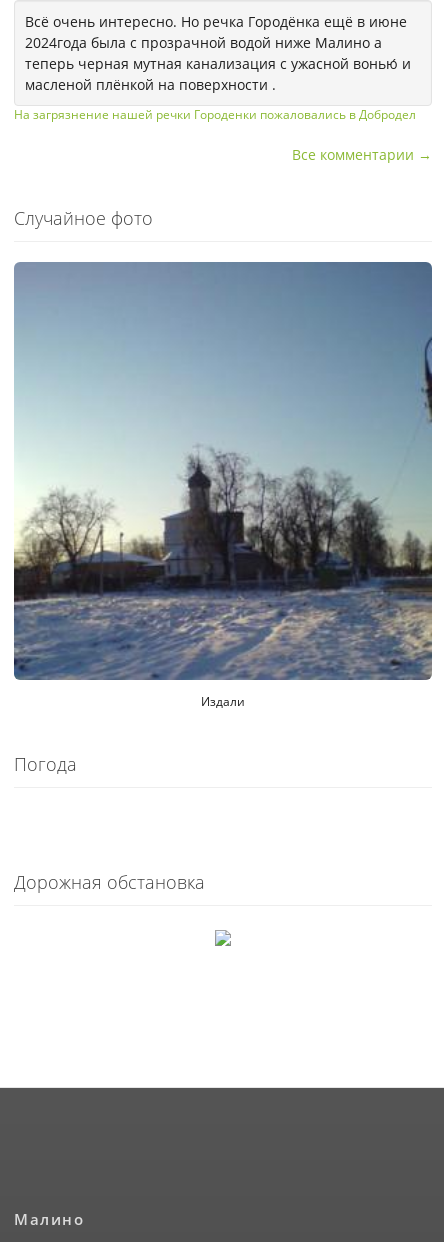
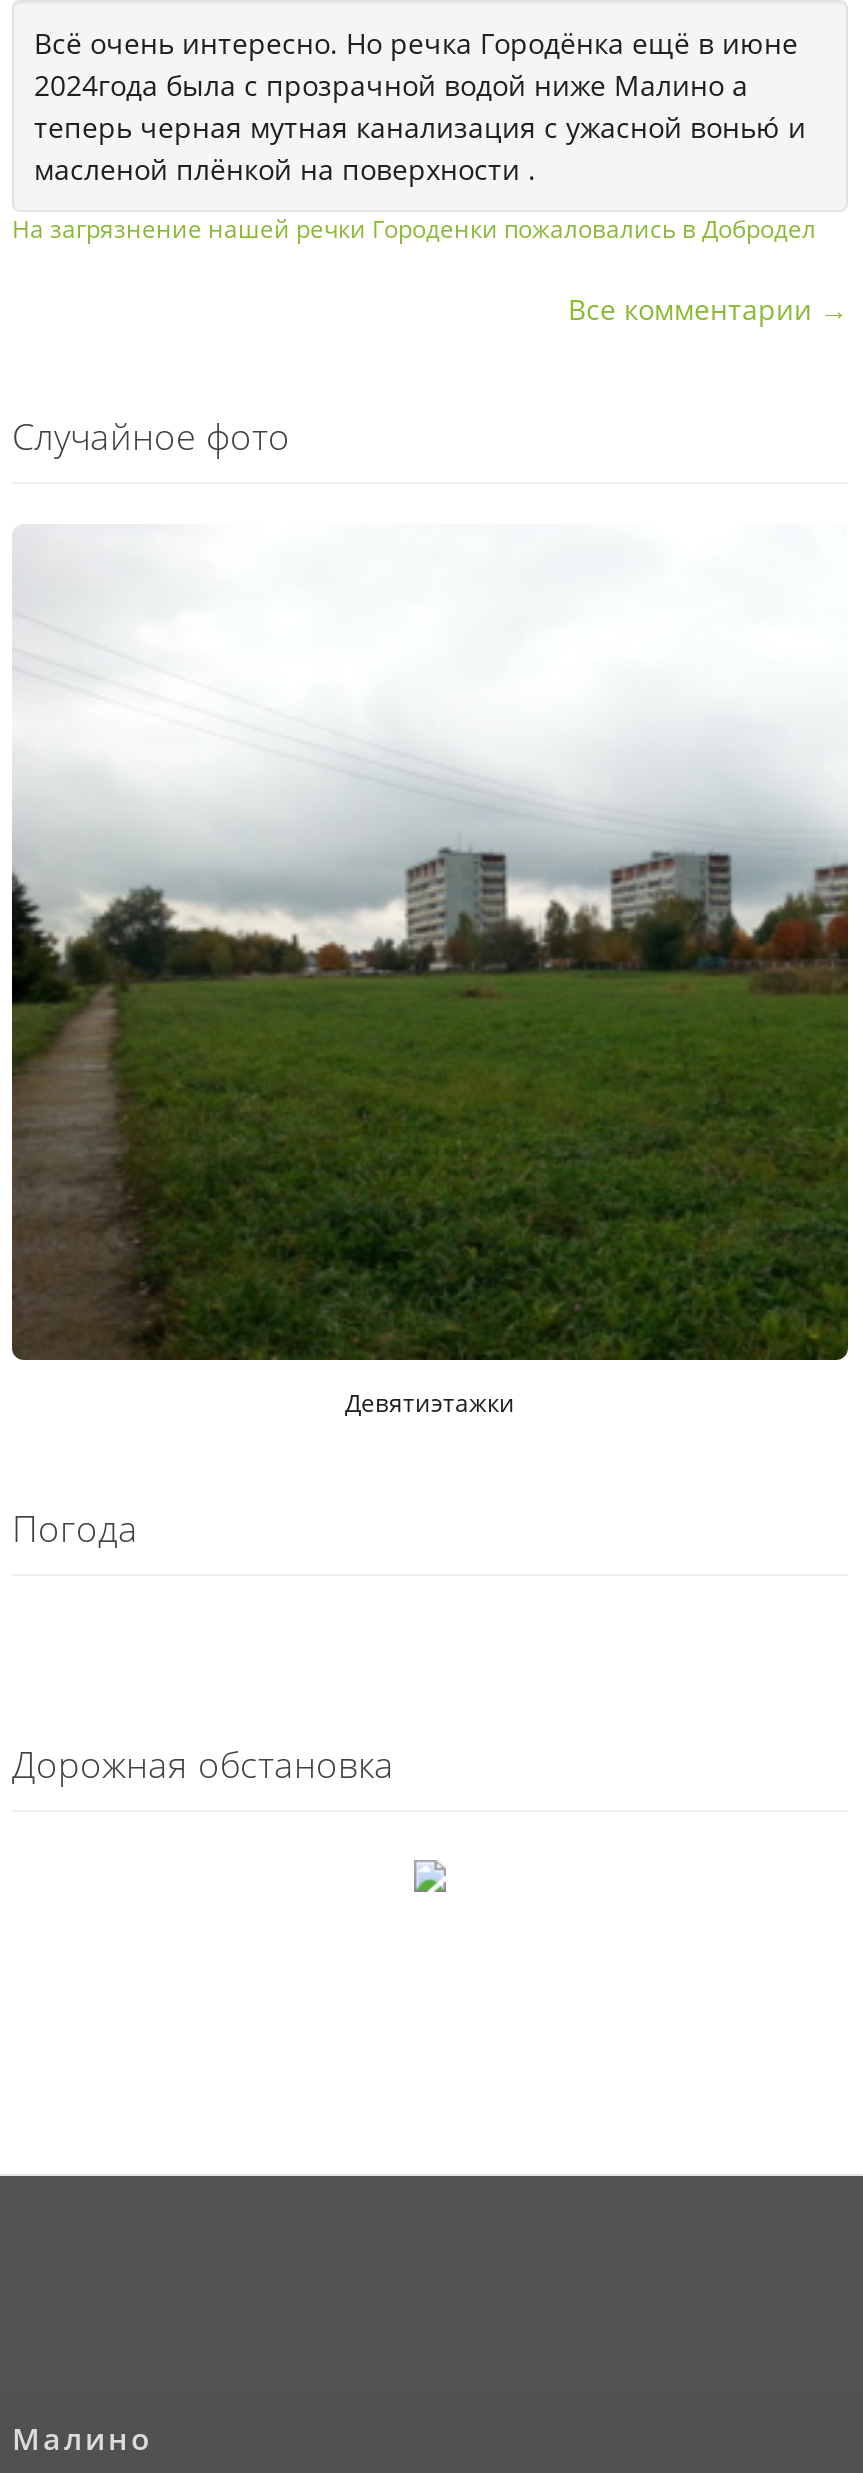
[13,261,433,710] [image] | Издали -> [10,524,850,1420] [image] | Девятиэтажки

